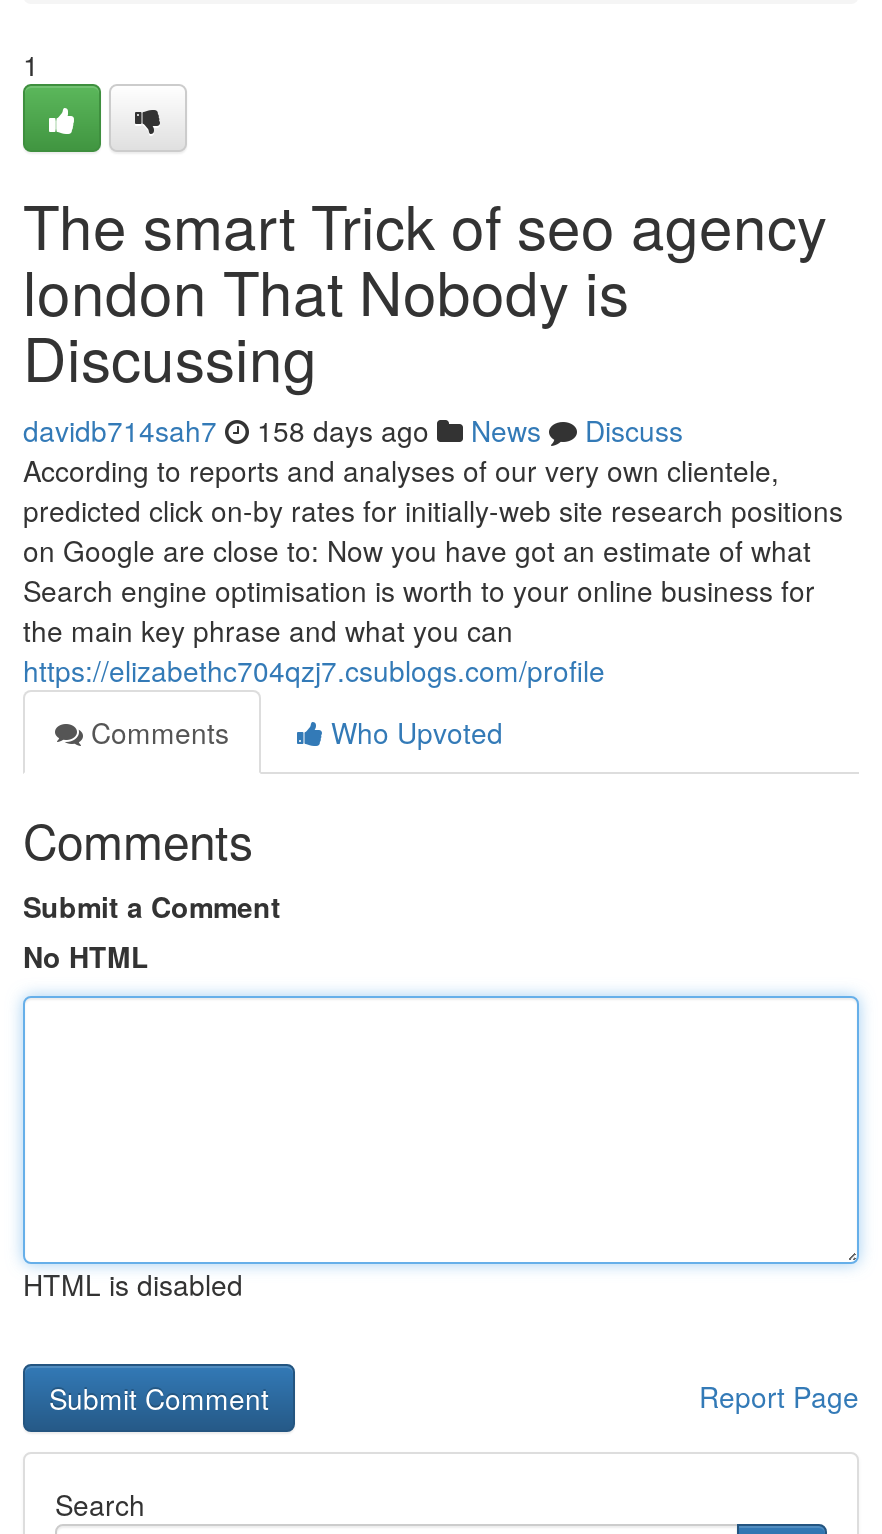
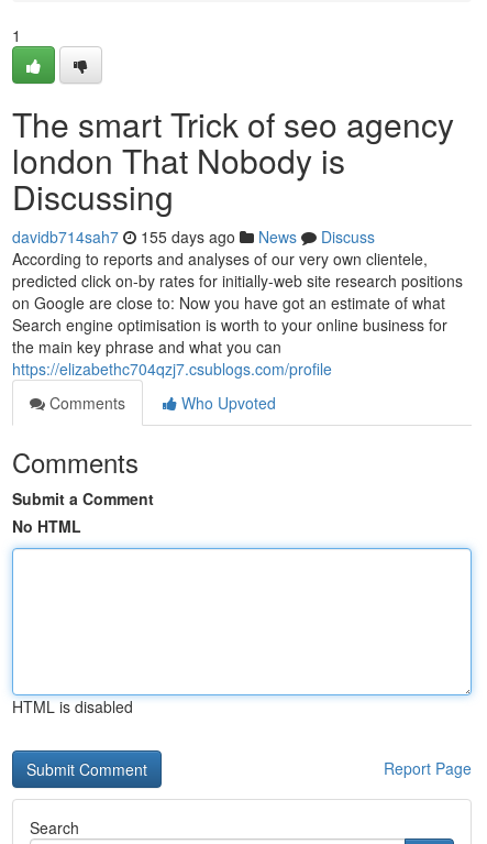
[23,410,683,450] davidb714sah7 158 days ago News Discuss -> [12,226,375,248] davidb714sah7 155 days ago News Discuss

